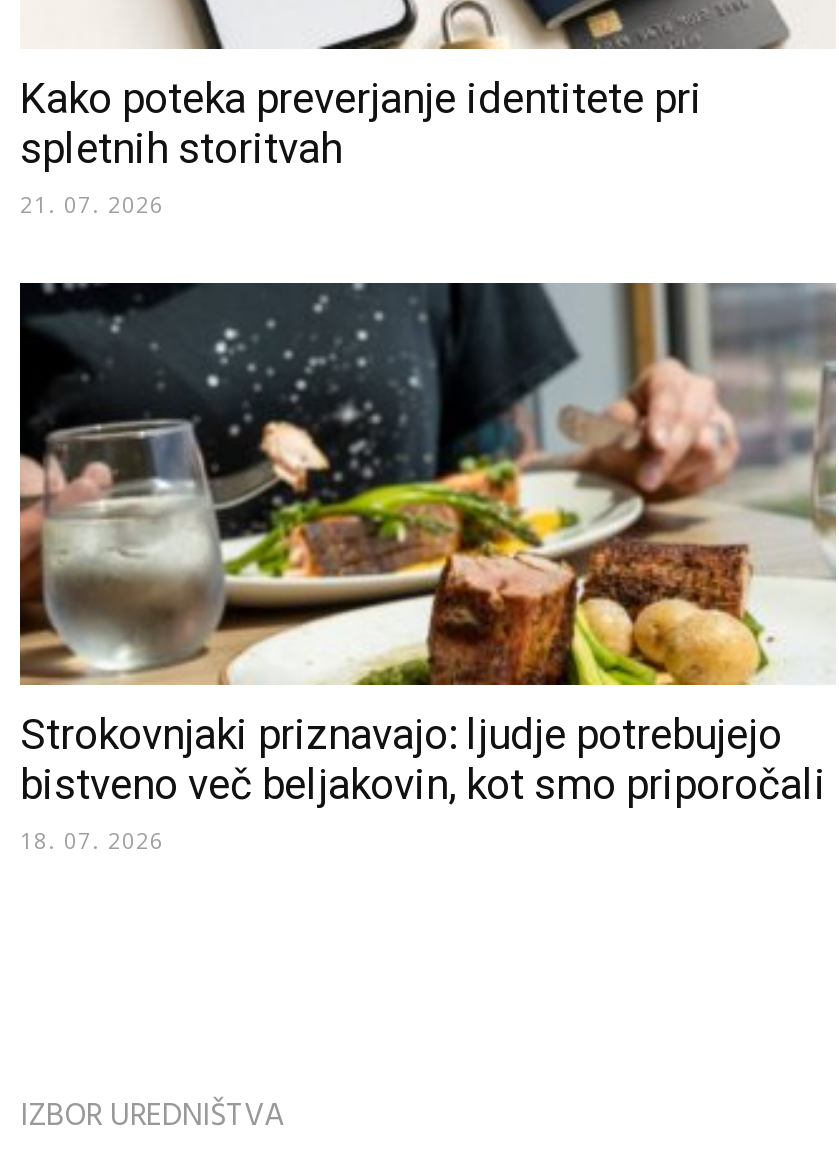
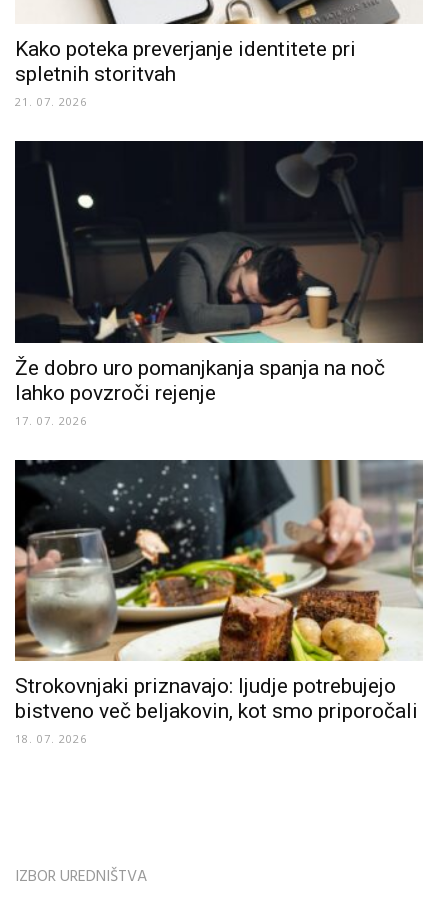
none -> [14,140,424,428] [image] | Že dobro uro pomanjkanja spanja na noč | lahko povzroči rejenje | 17. 07. 2026

